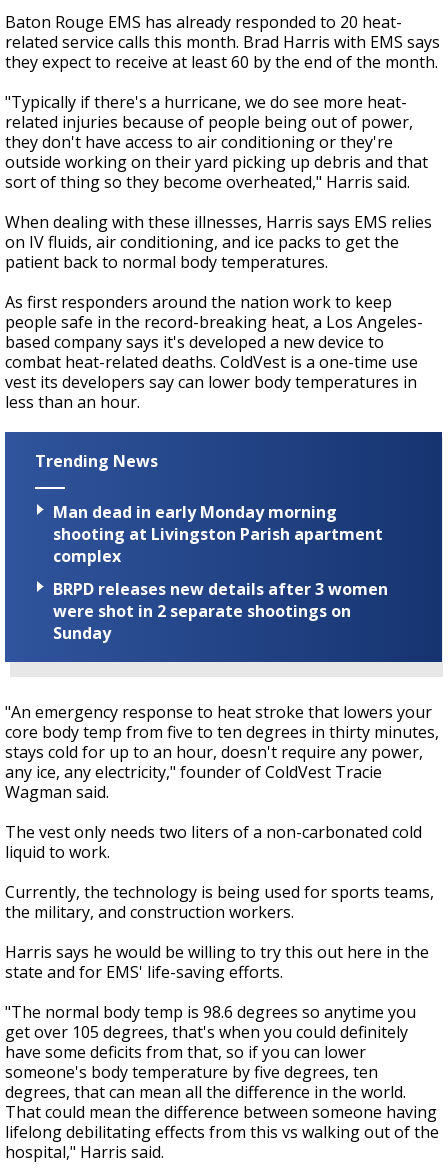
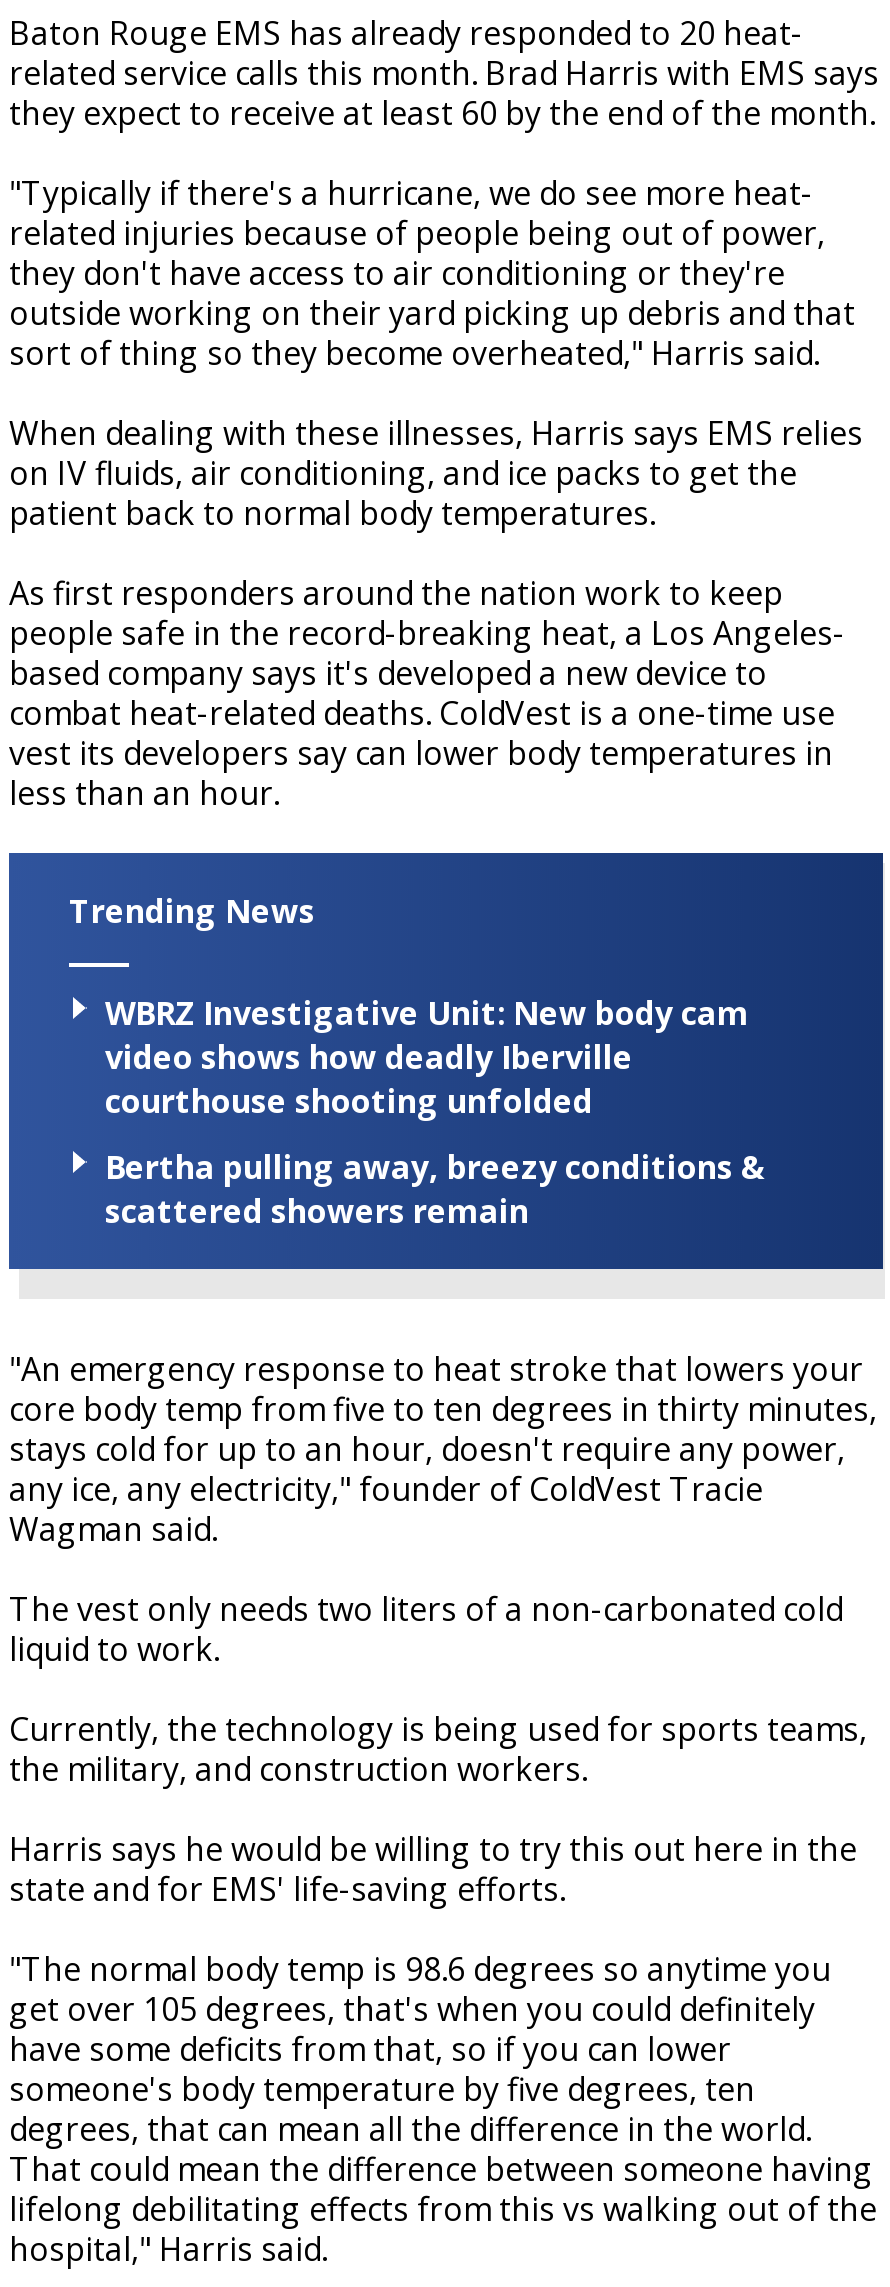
[53,501,383,567] Man dead in early Monday morning | shooting at Livingston Parish apartment | complex -> [105,990,749,1122] WBRZ Investigative Unit: New body cam | video shows how deadly Iberville | courthouse shooting unfolded
[53,578,388,644] BRPD releases new details after 3 women | were shot in 2 separate shootings on | Sunday -> [105,1145,765,1233] Bertha pulling away, breezy conditions & | scattered showers remain

